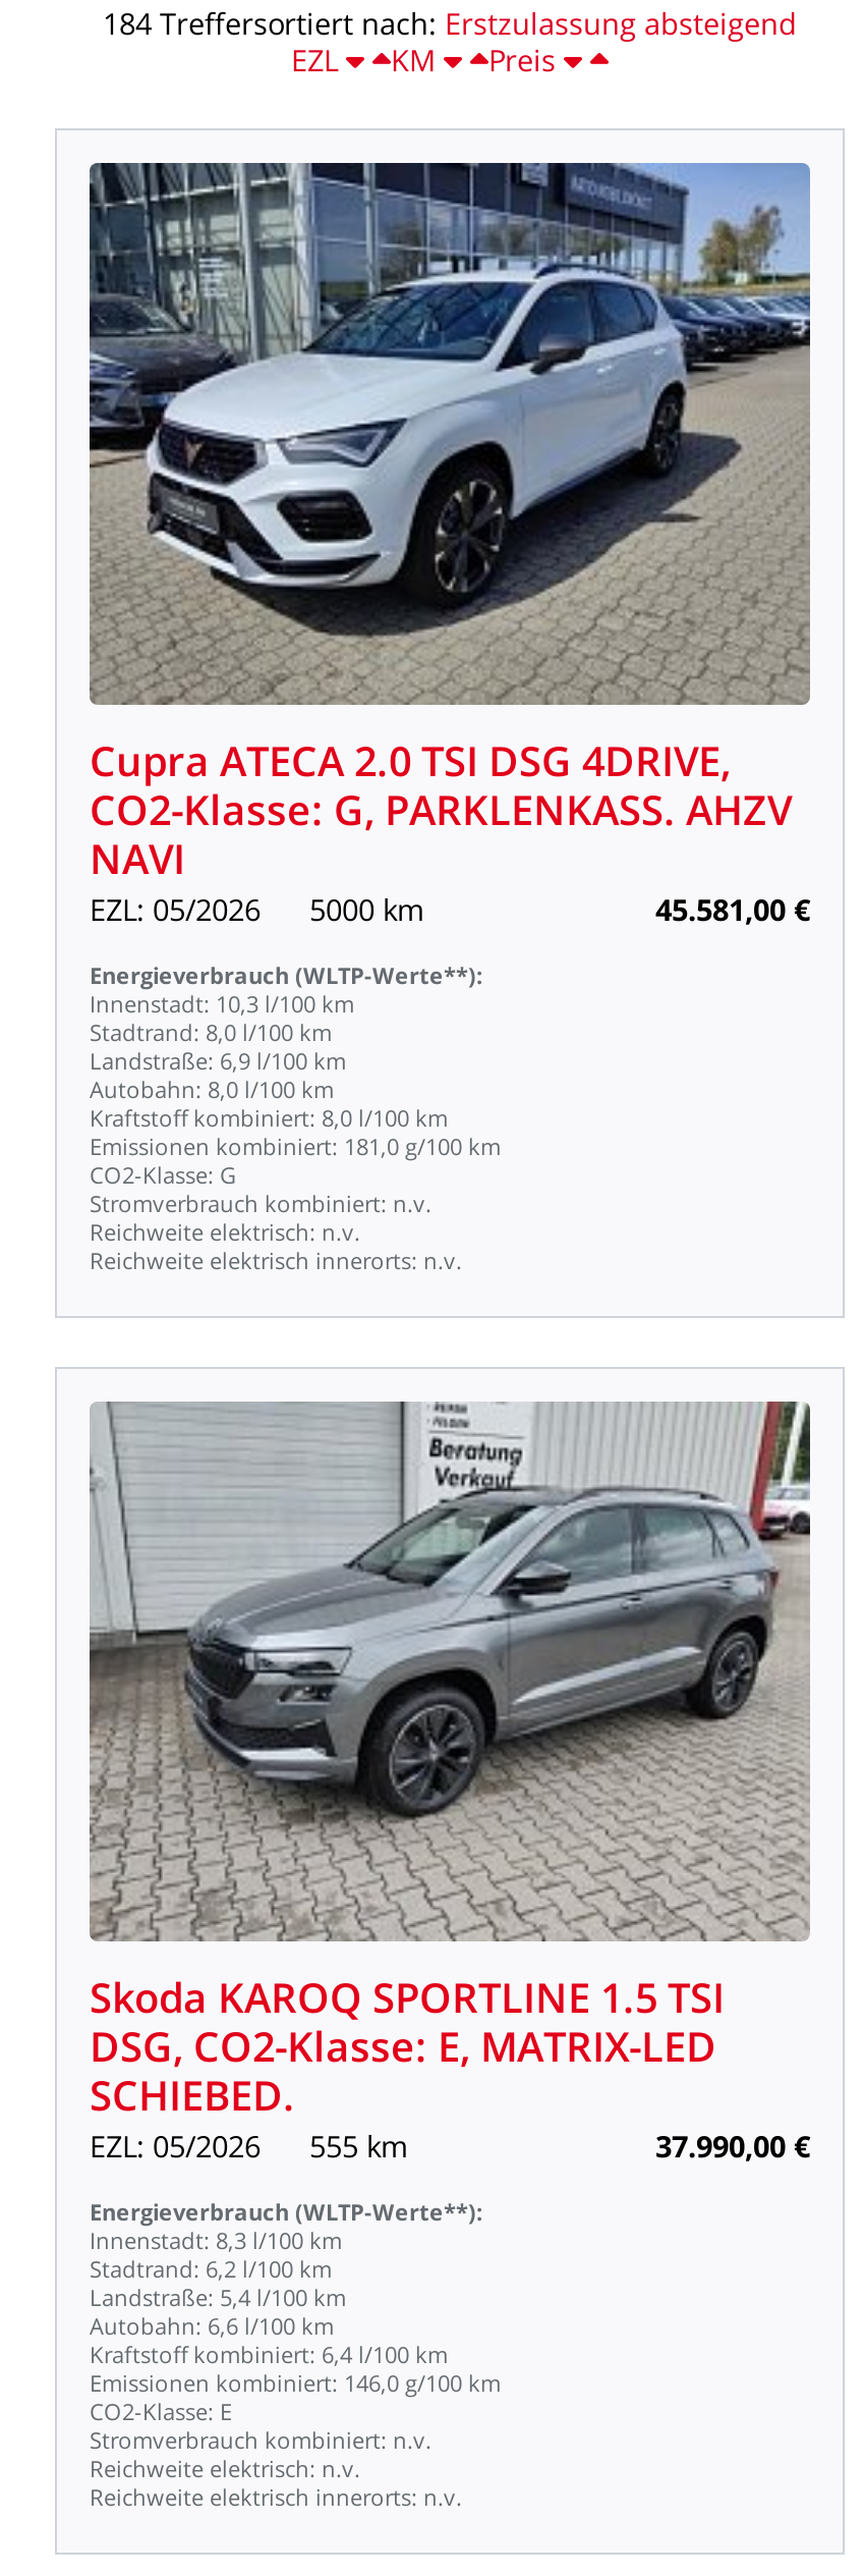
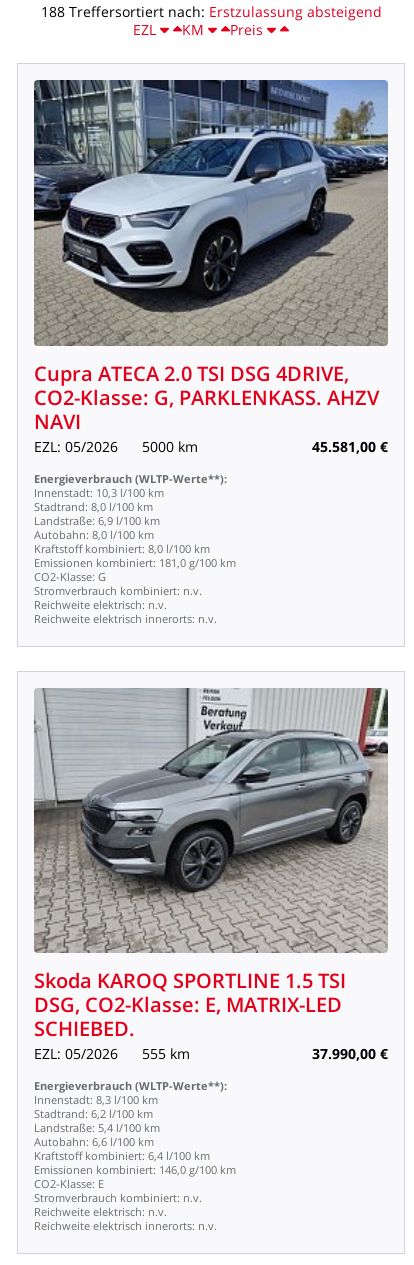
[103,4,797,43] 184 Treffersortiert nach: Erstzulassung absteigend -> [40,2,381,21] 188 Treffersortiert nach: Erstzulassung absteigend

